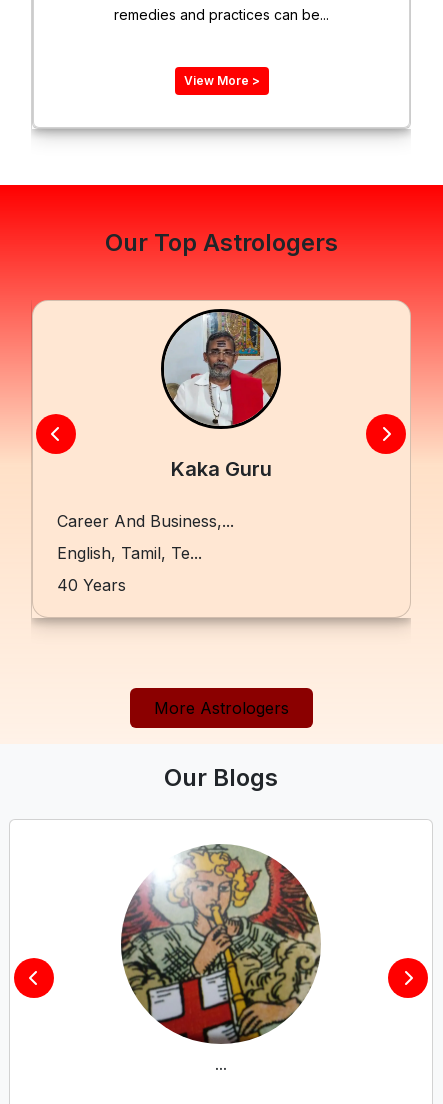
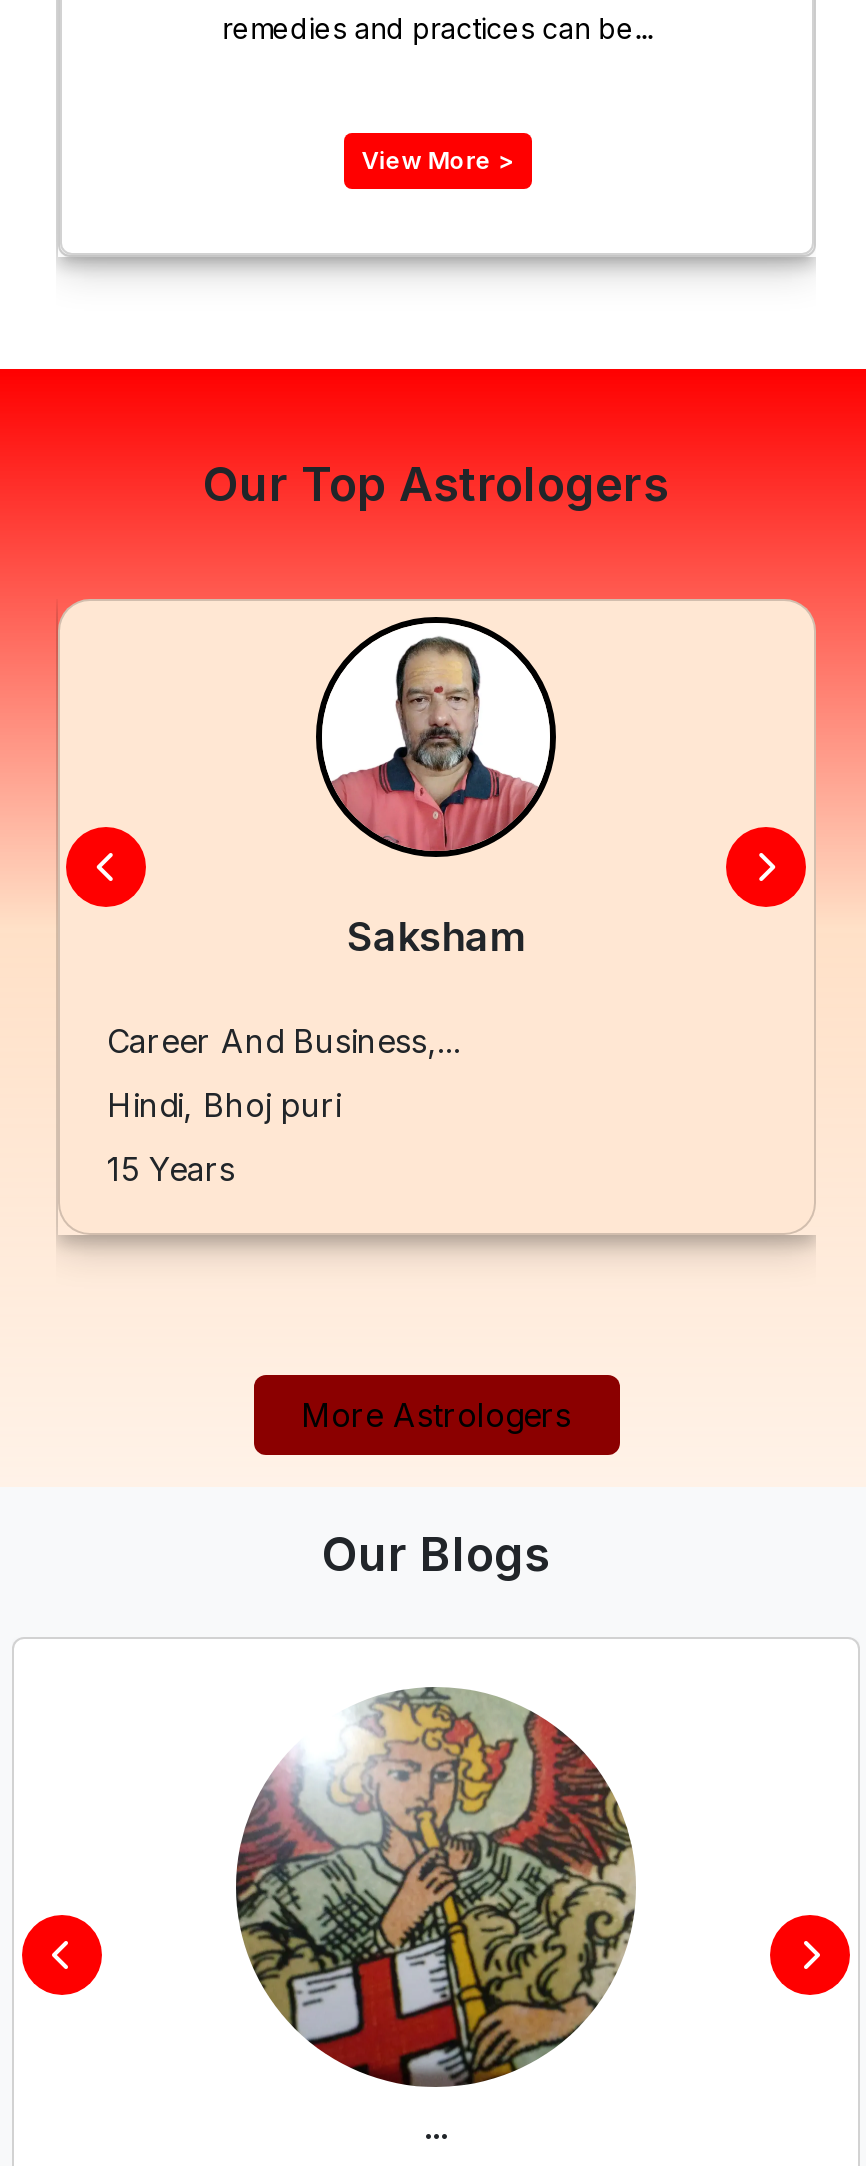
[164,312,277,481] [image] | Kaka Guru -> [324,621,550,961] [image] | Saksham
[56,543,201,563] English, Tamil, Te... -> [107,1085,341,1125] Hindi, Bhoj puri
[56,575,125,595] 40 Years -> [107,1149,235,1189] 15 Years

